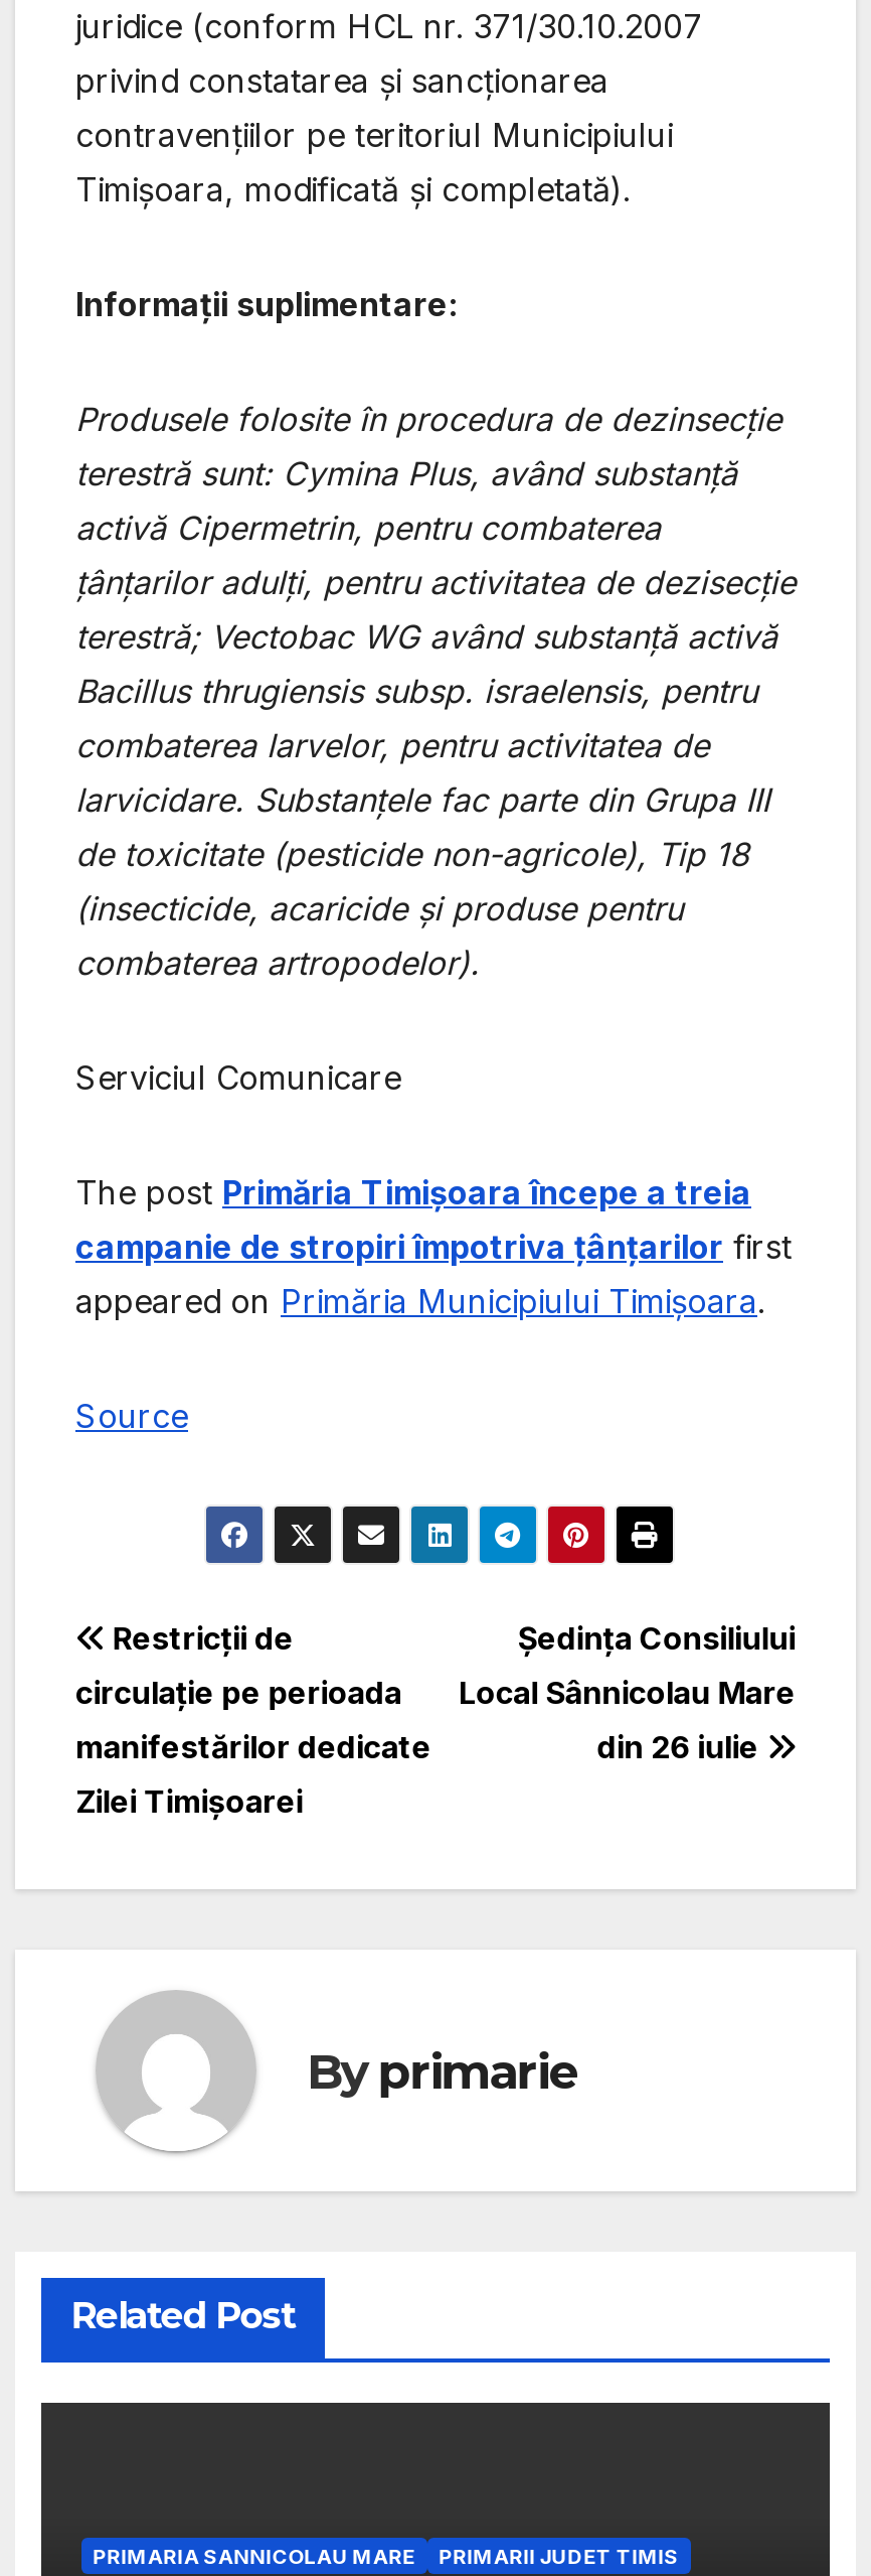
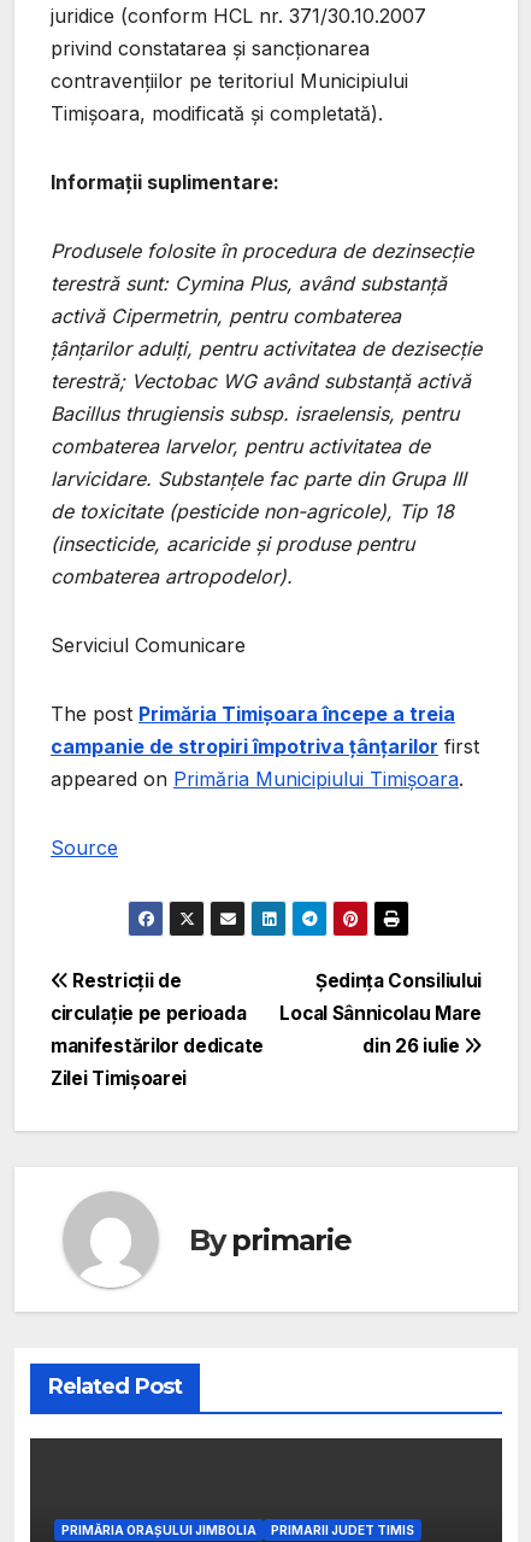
[93,2545,415,2569] PRIMARIA SANNICOLAU MARE -> [61,1523,256,1538] PRIMĂRIA ORAȘULUI JIMBOLIA

